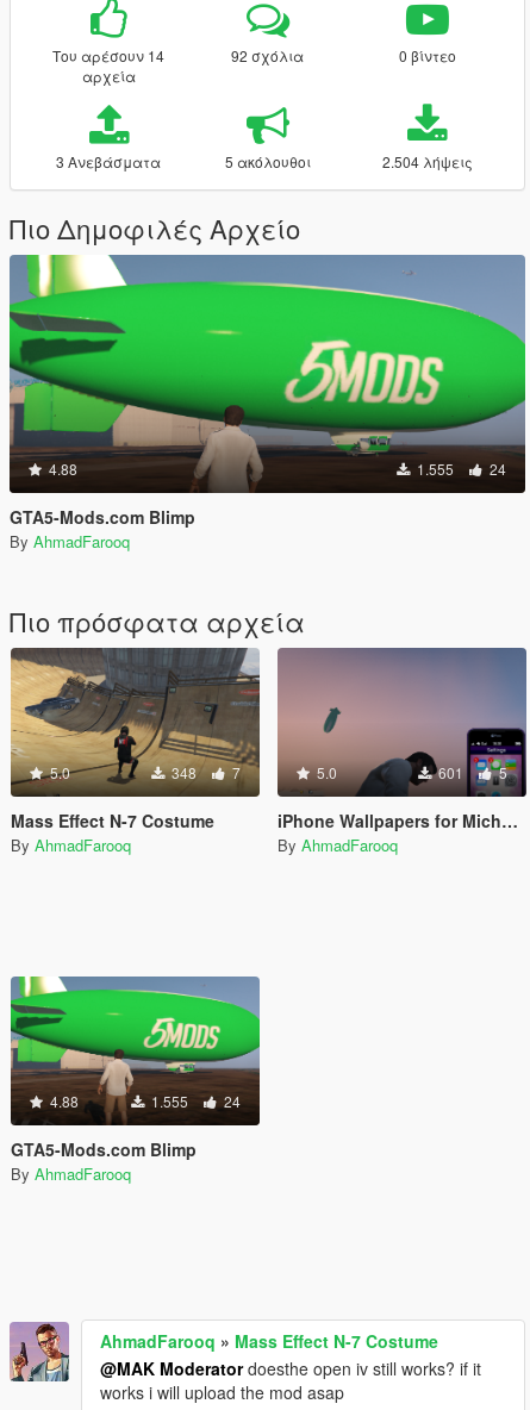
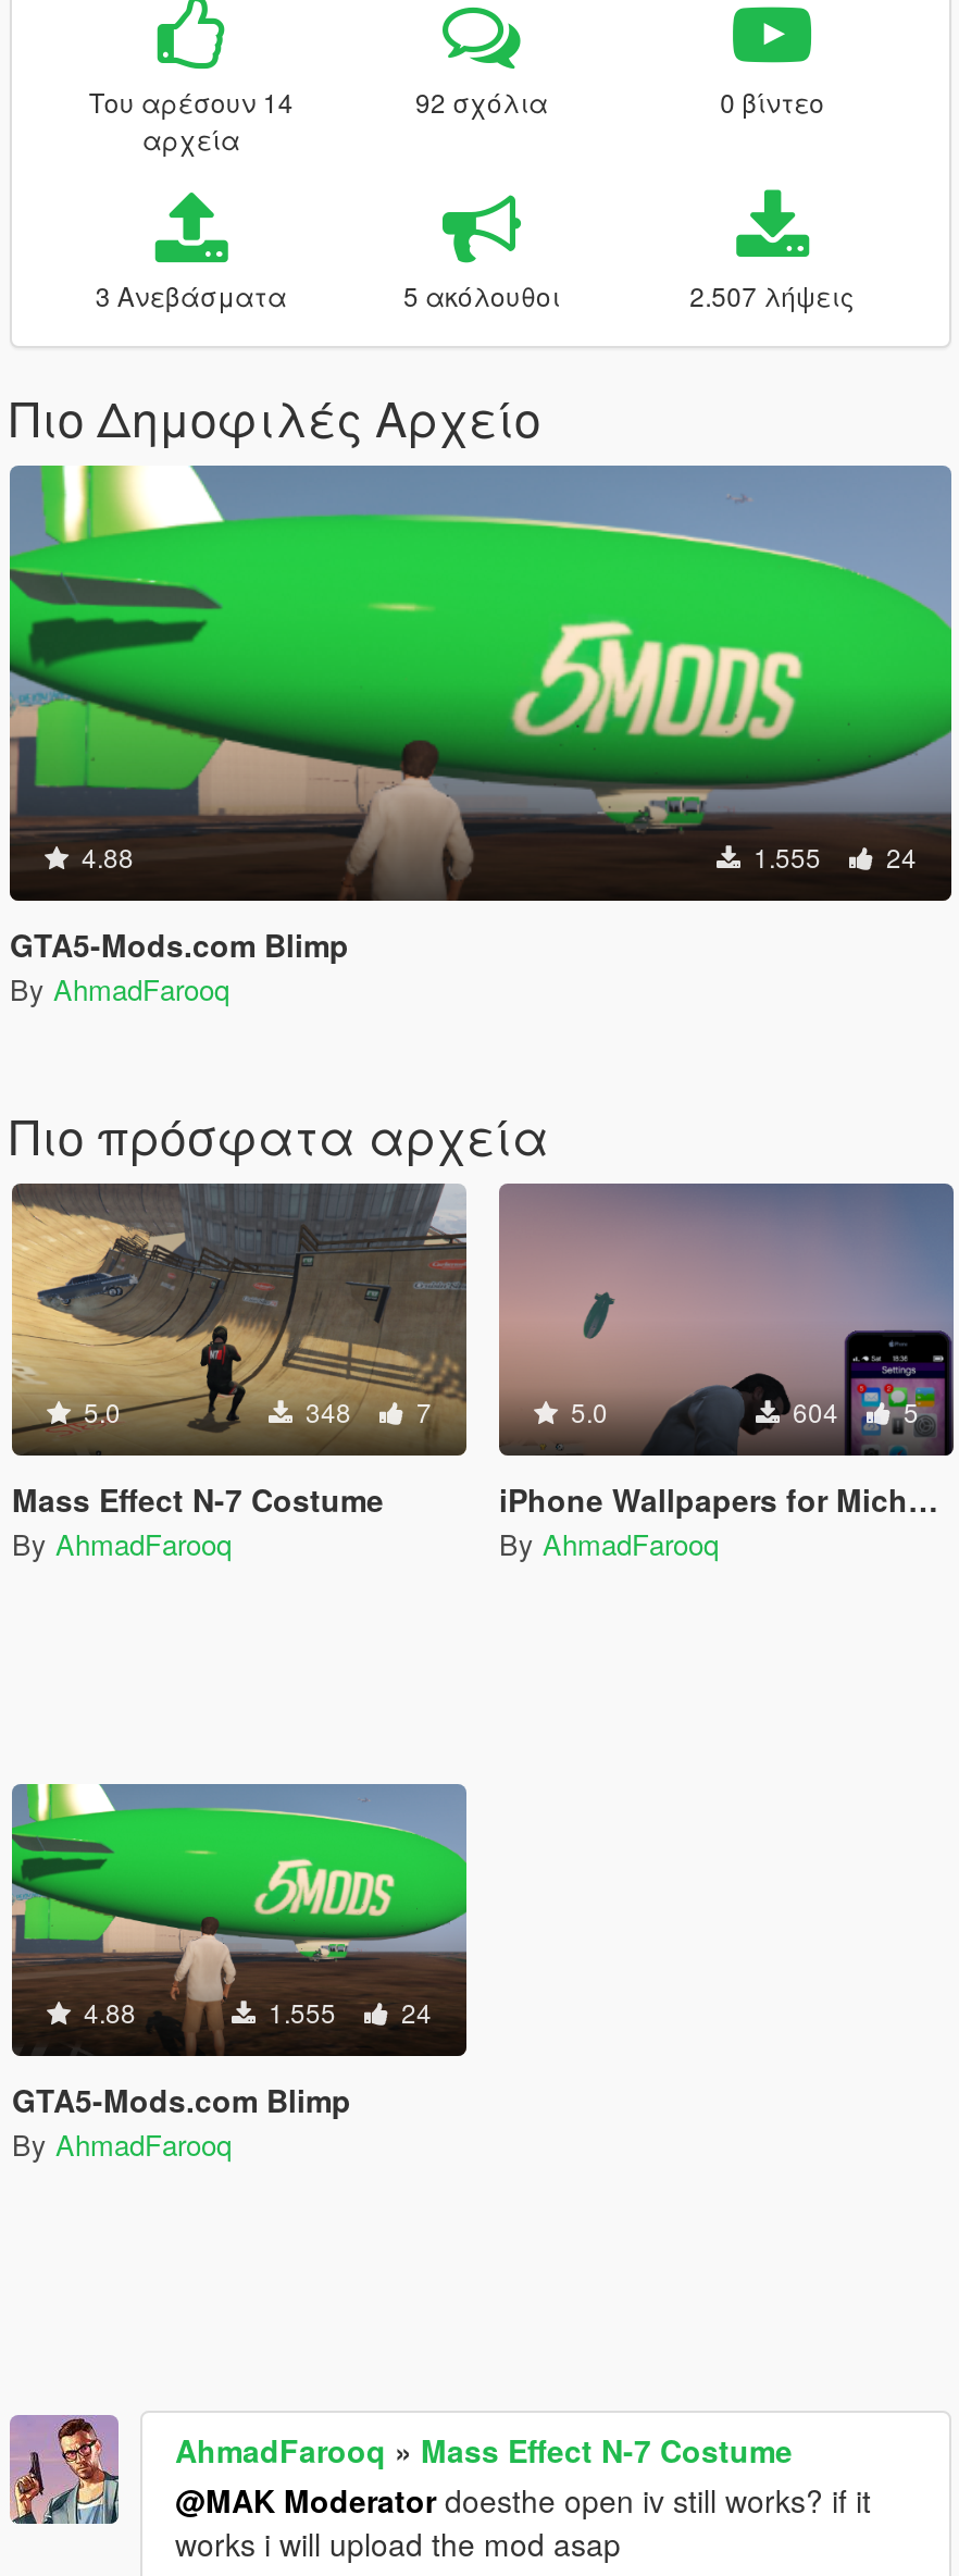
[382,151,472,171] 2.504 λήψεις -> [690,276,855,313] 2.507 λήψεις
[435,762,507,782] 601 5 -> [786,1392,919,1429] 604 5

